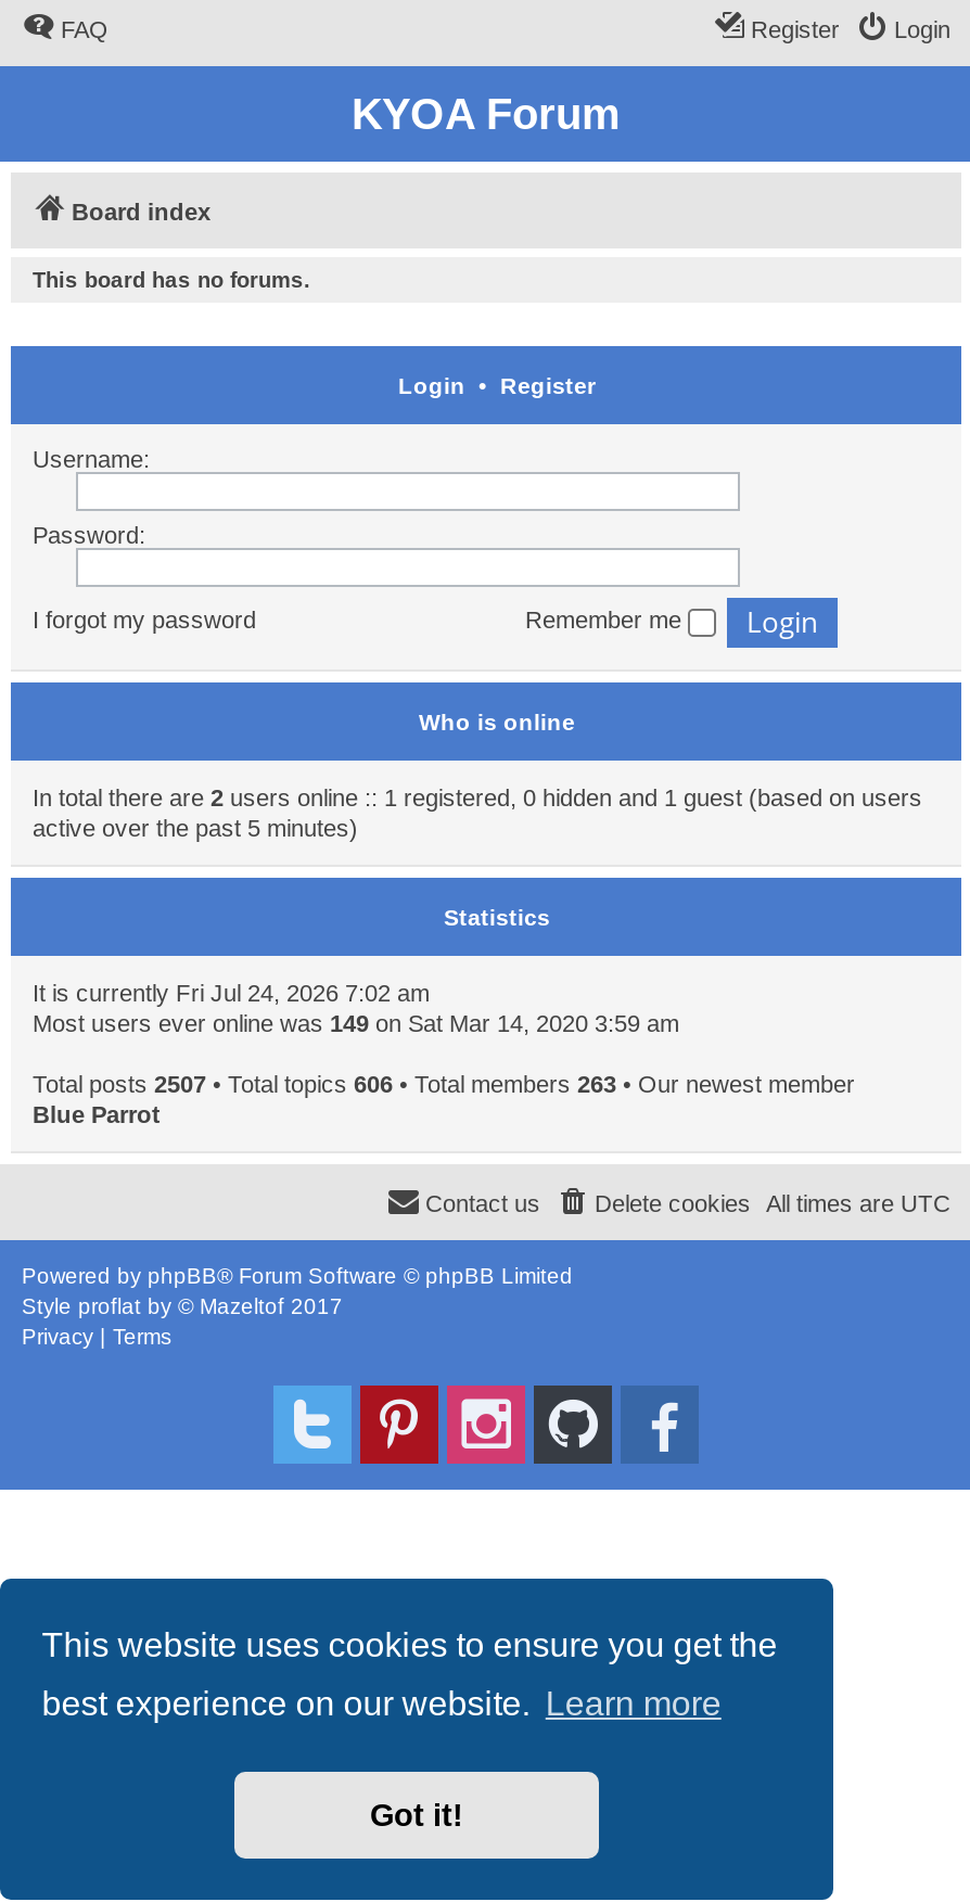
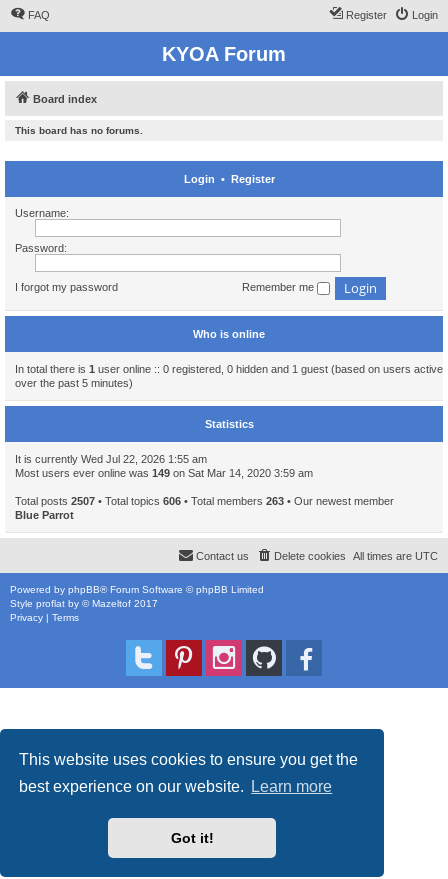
[33,784,922,841] In total there are 2 users online :: 1 registered, 0 hidden and 1 guest (based on users | active over the past 5 minutes) -> [15,363,443,389] In total there is 1 user online :: 0 registered, 0 hidden and 1 guest (based on users active | over the past 5 minutes)
[33,980,430,1006] It is currently Fri Jul 24, 2026 7:02 am -> [15,453,207,465] It is currently Wed Jul 22, 2026 1:55 am

